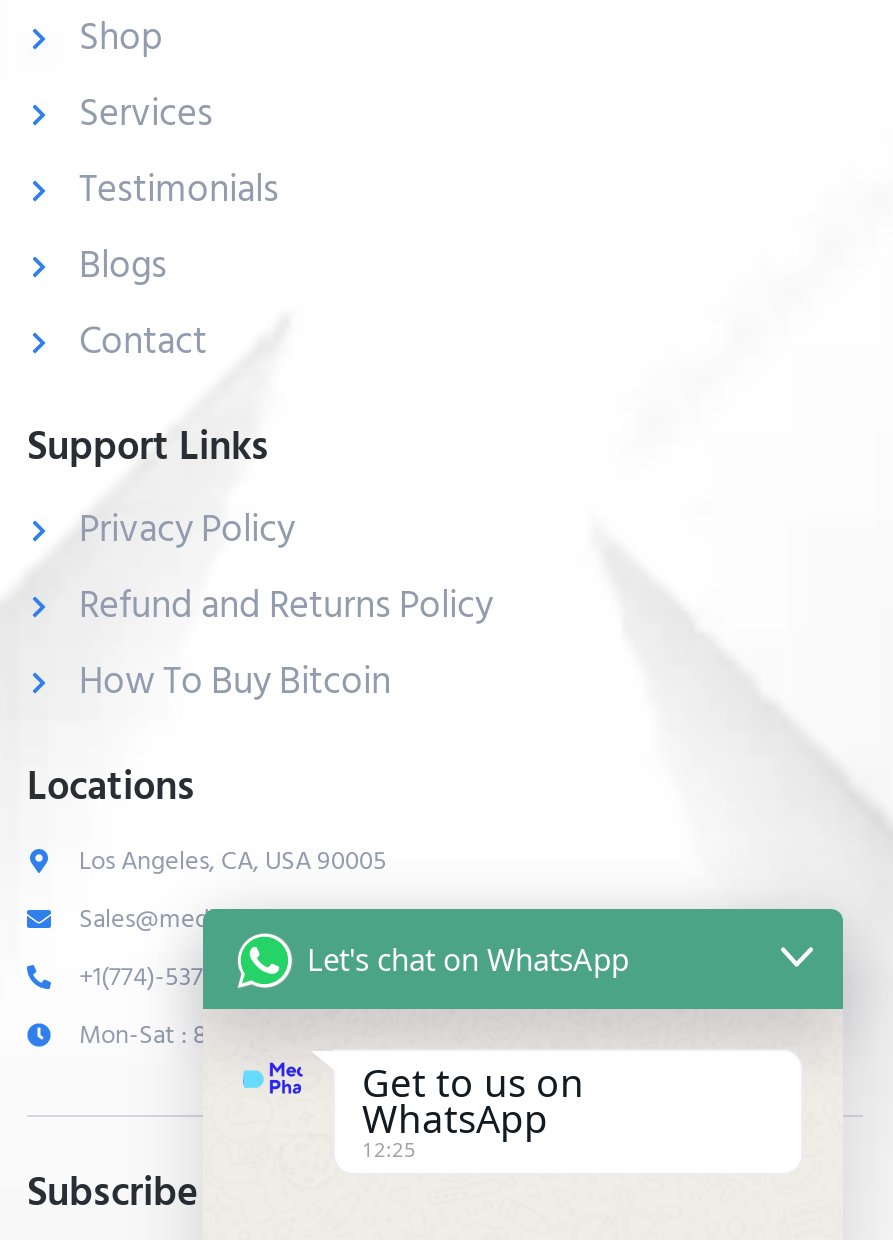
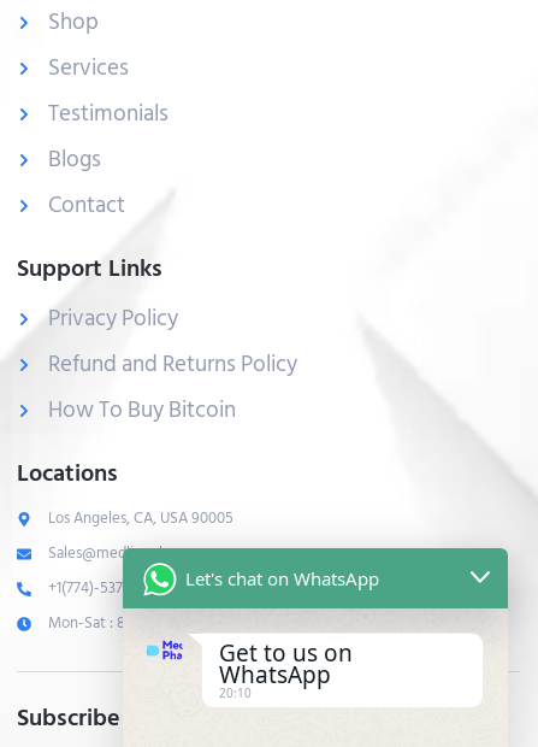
[362,1135,416,1163] 12:25 -> [218,684,251,701] 20:10

